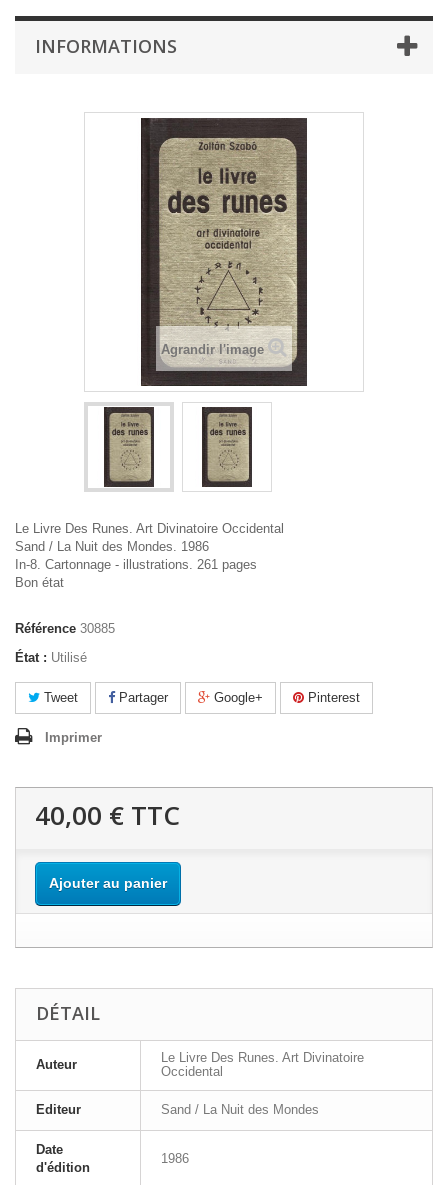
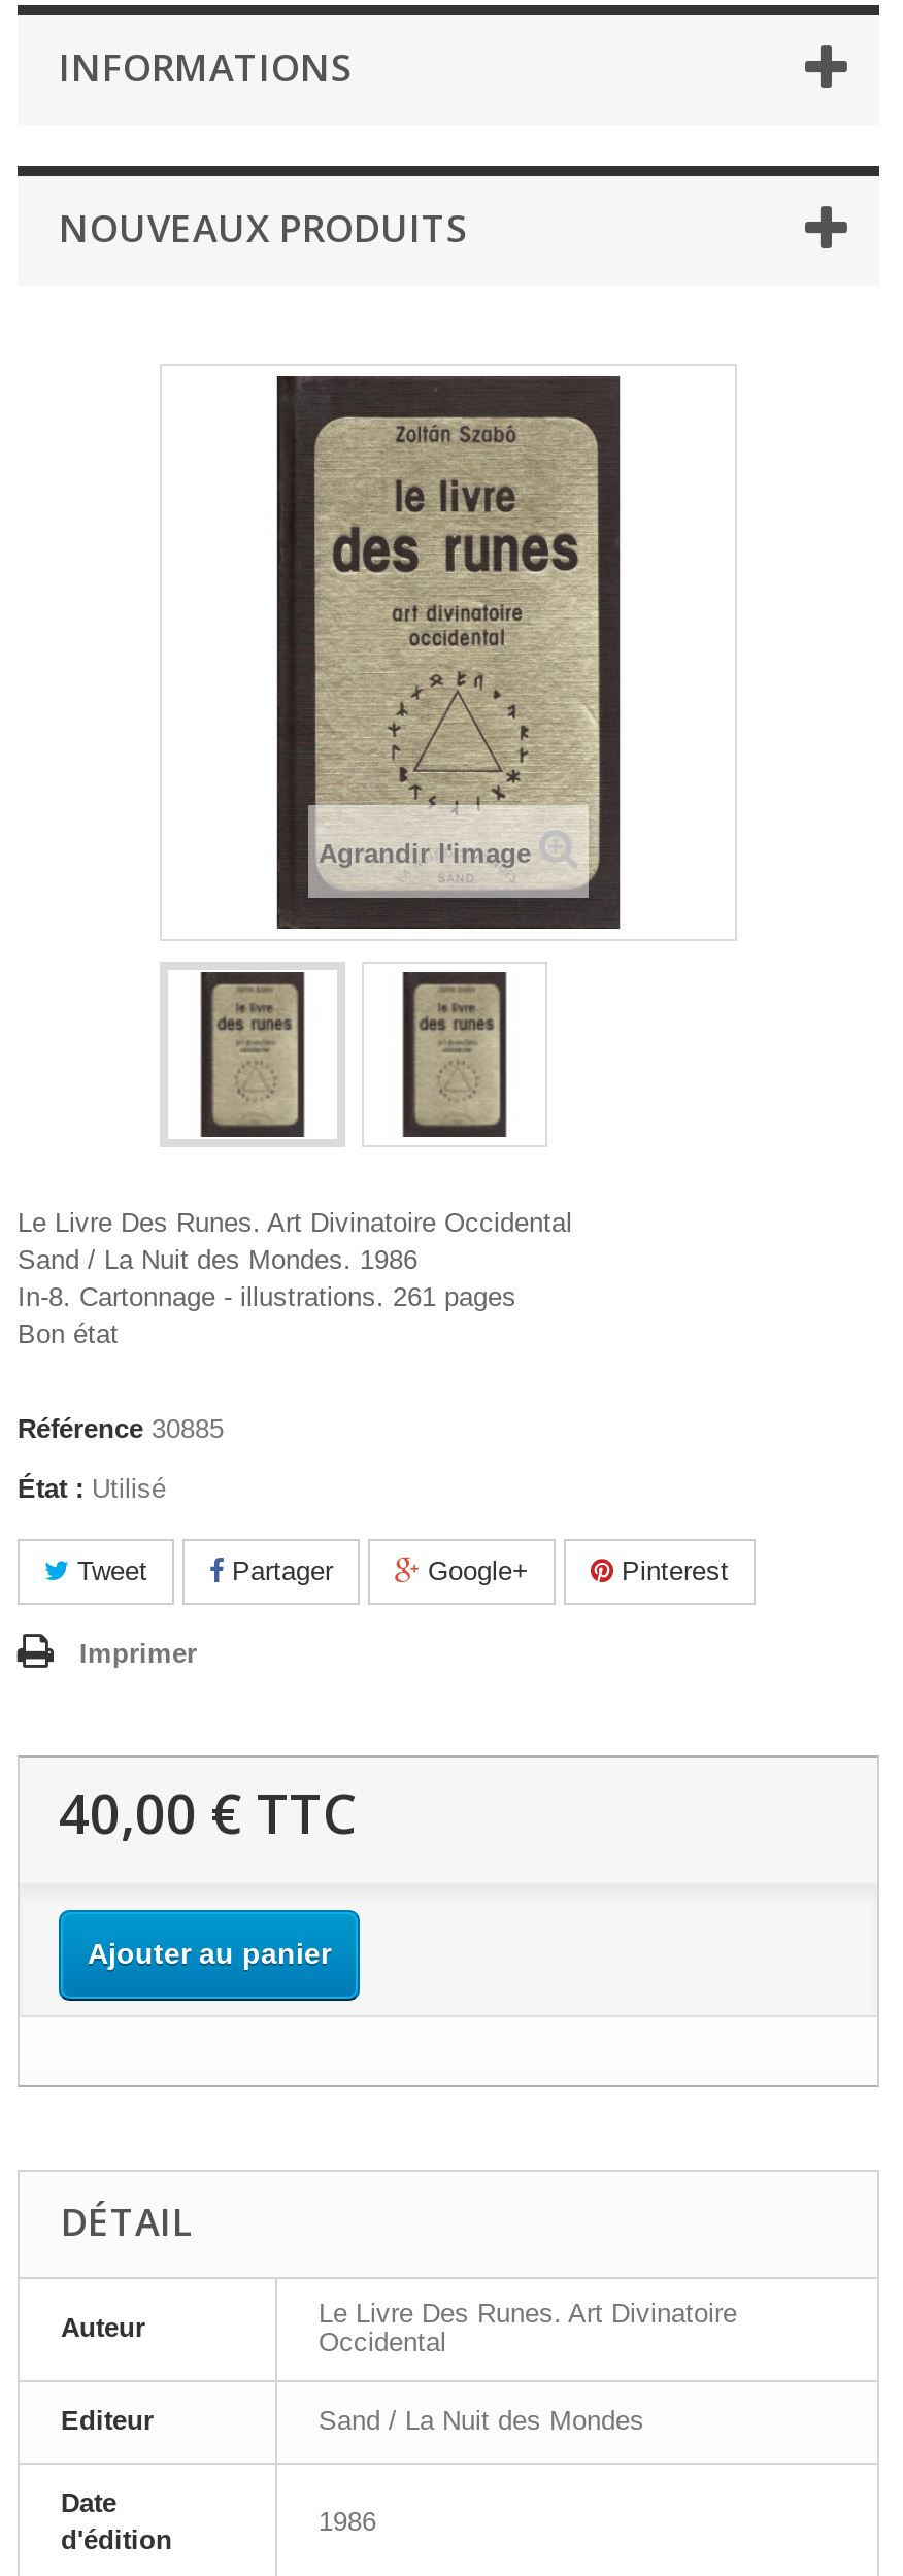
none -> [59,202,467,252] NOUVEAUX PRODUITS

